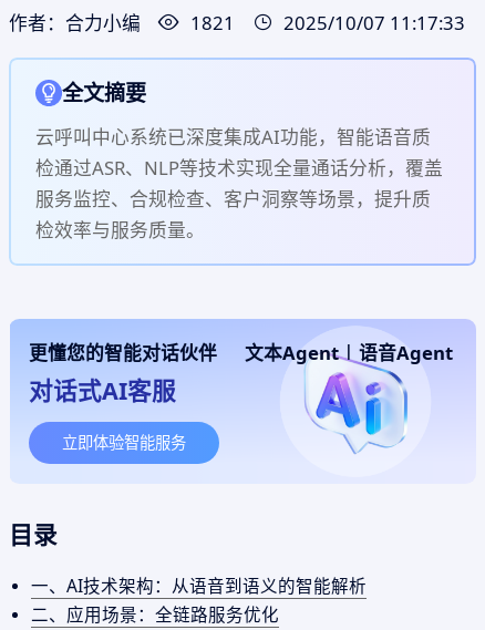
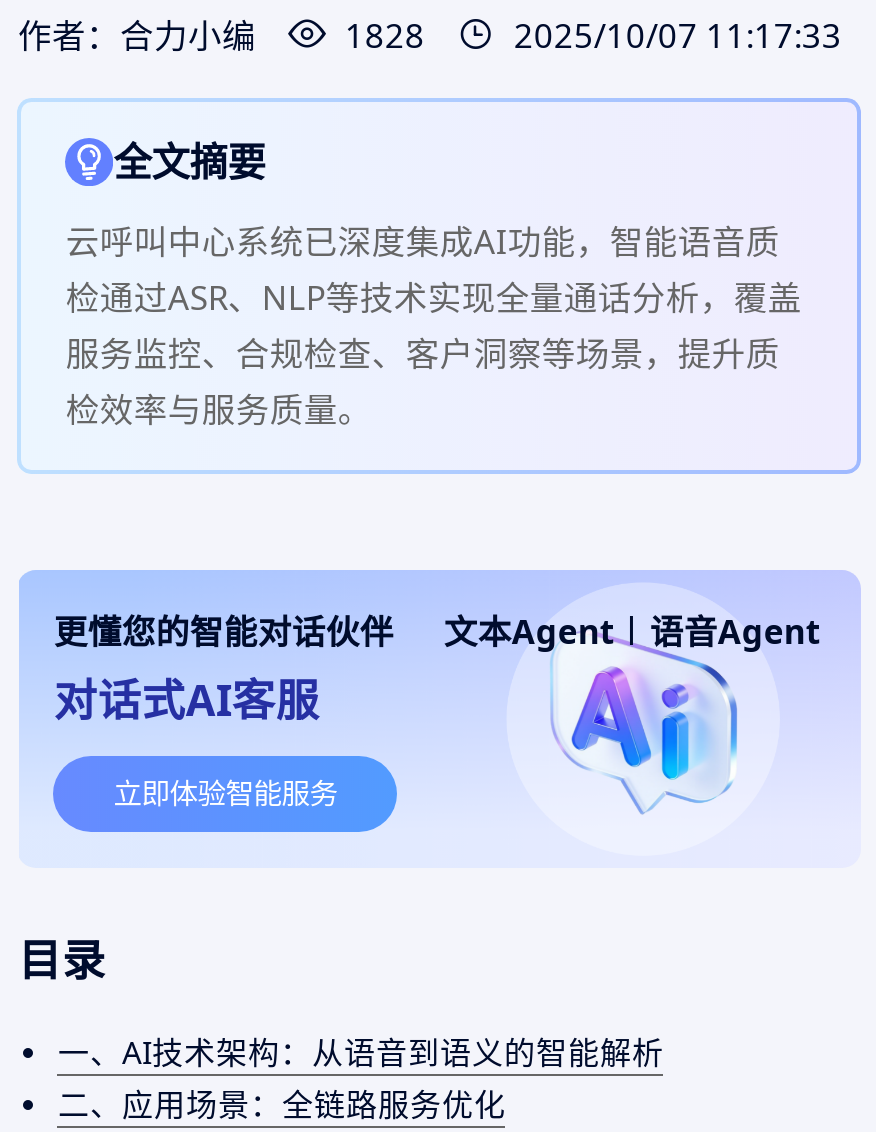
[9,10,466,36] 作者：合力小编 1821 2025/10/07 11:17:33 -> [18,13,842,59] 作者：合力小编 1828 2025/10/07 11:17:33

